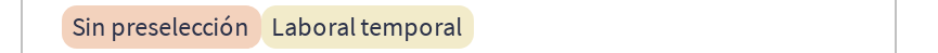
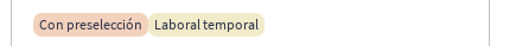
[72,10,250,43] Sin preselección -> [39,16,142,33] Con preselección

